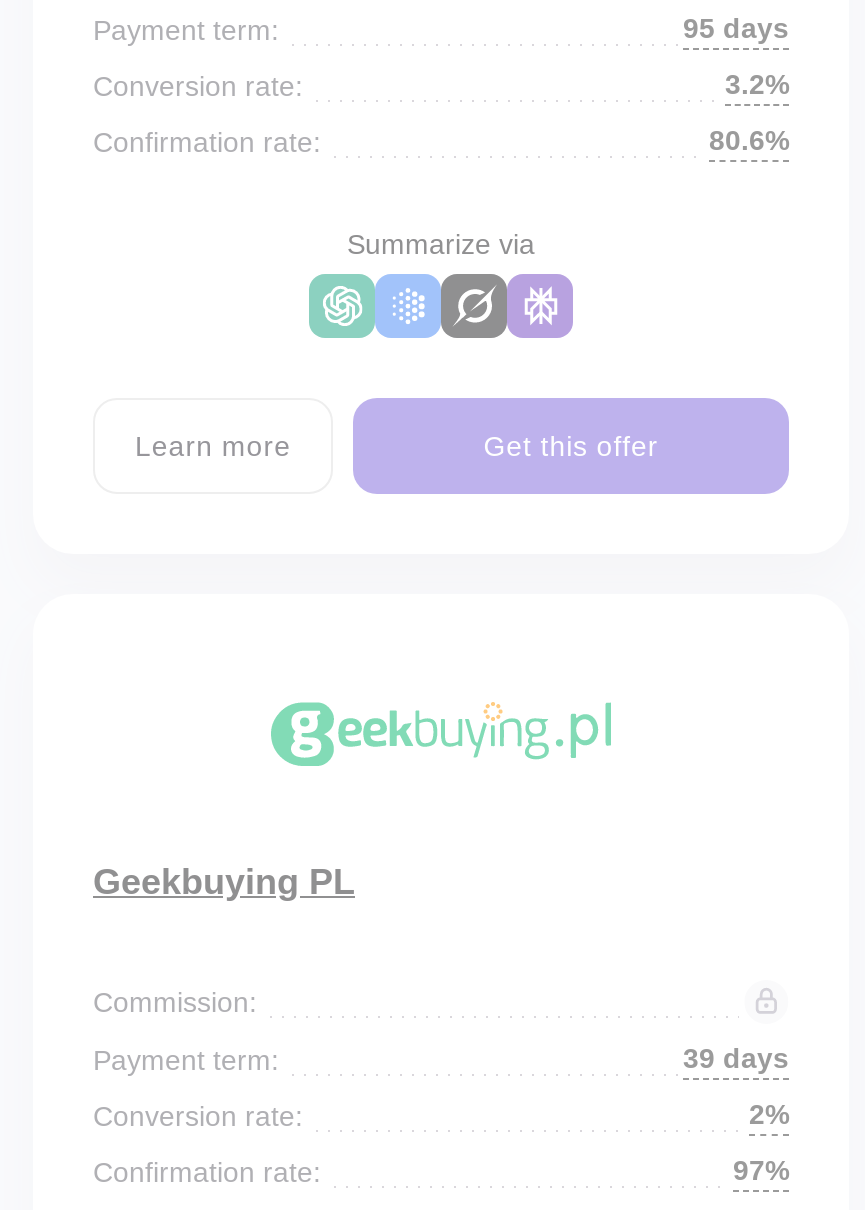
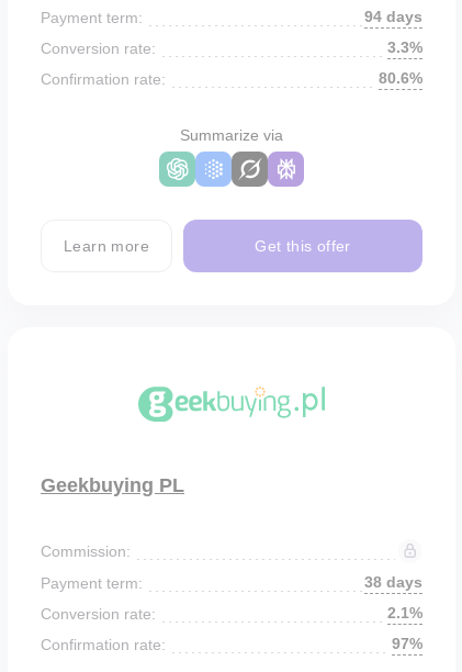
[683,12,789,44] 95 days -> [364,8,422,25] 94 days
[725,68,789,100] 3.2% -> [387,38,422,56] 3.3%
[683,1042,789,1074] 39 days -> [364,573,422,591] 38 days
[749,1098,789,1130] 2% -> [387,604,422,621] 2.1%

